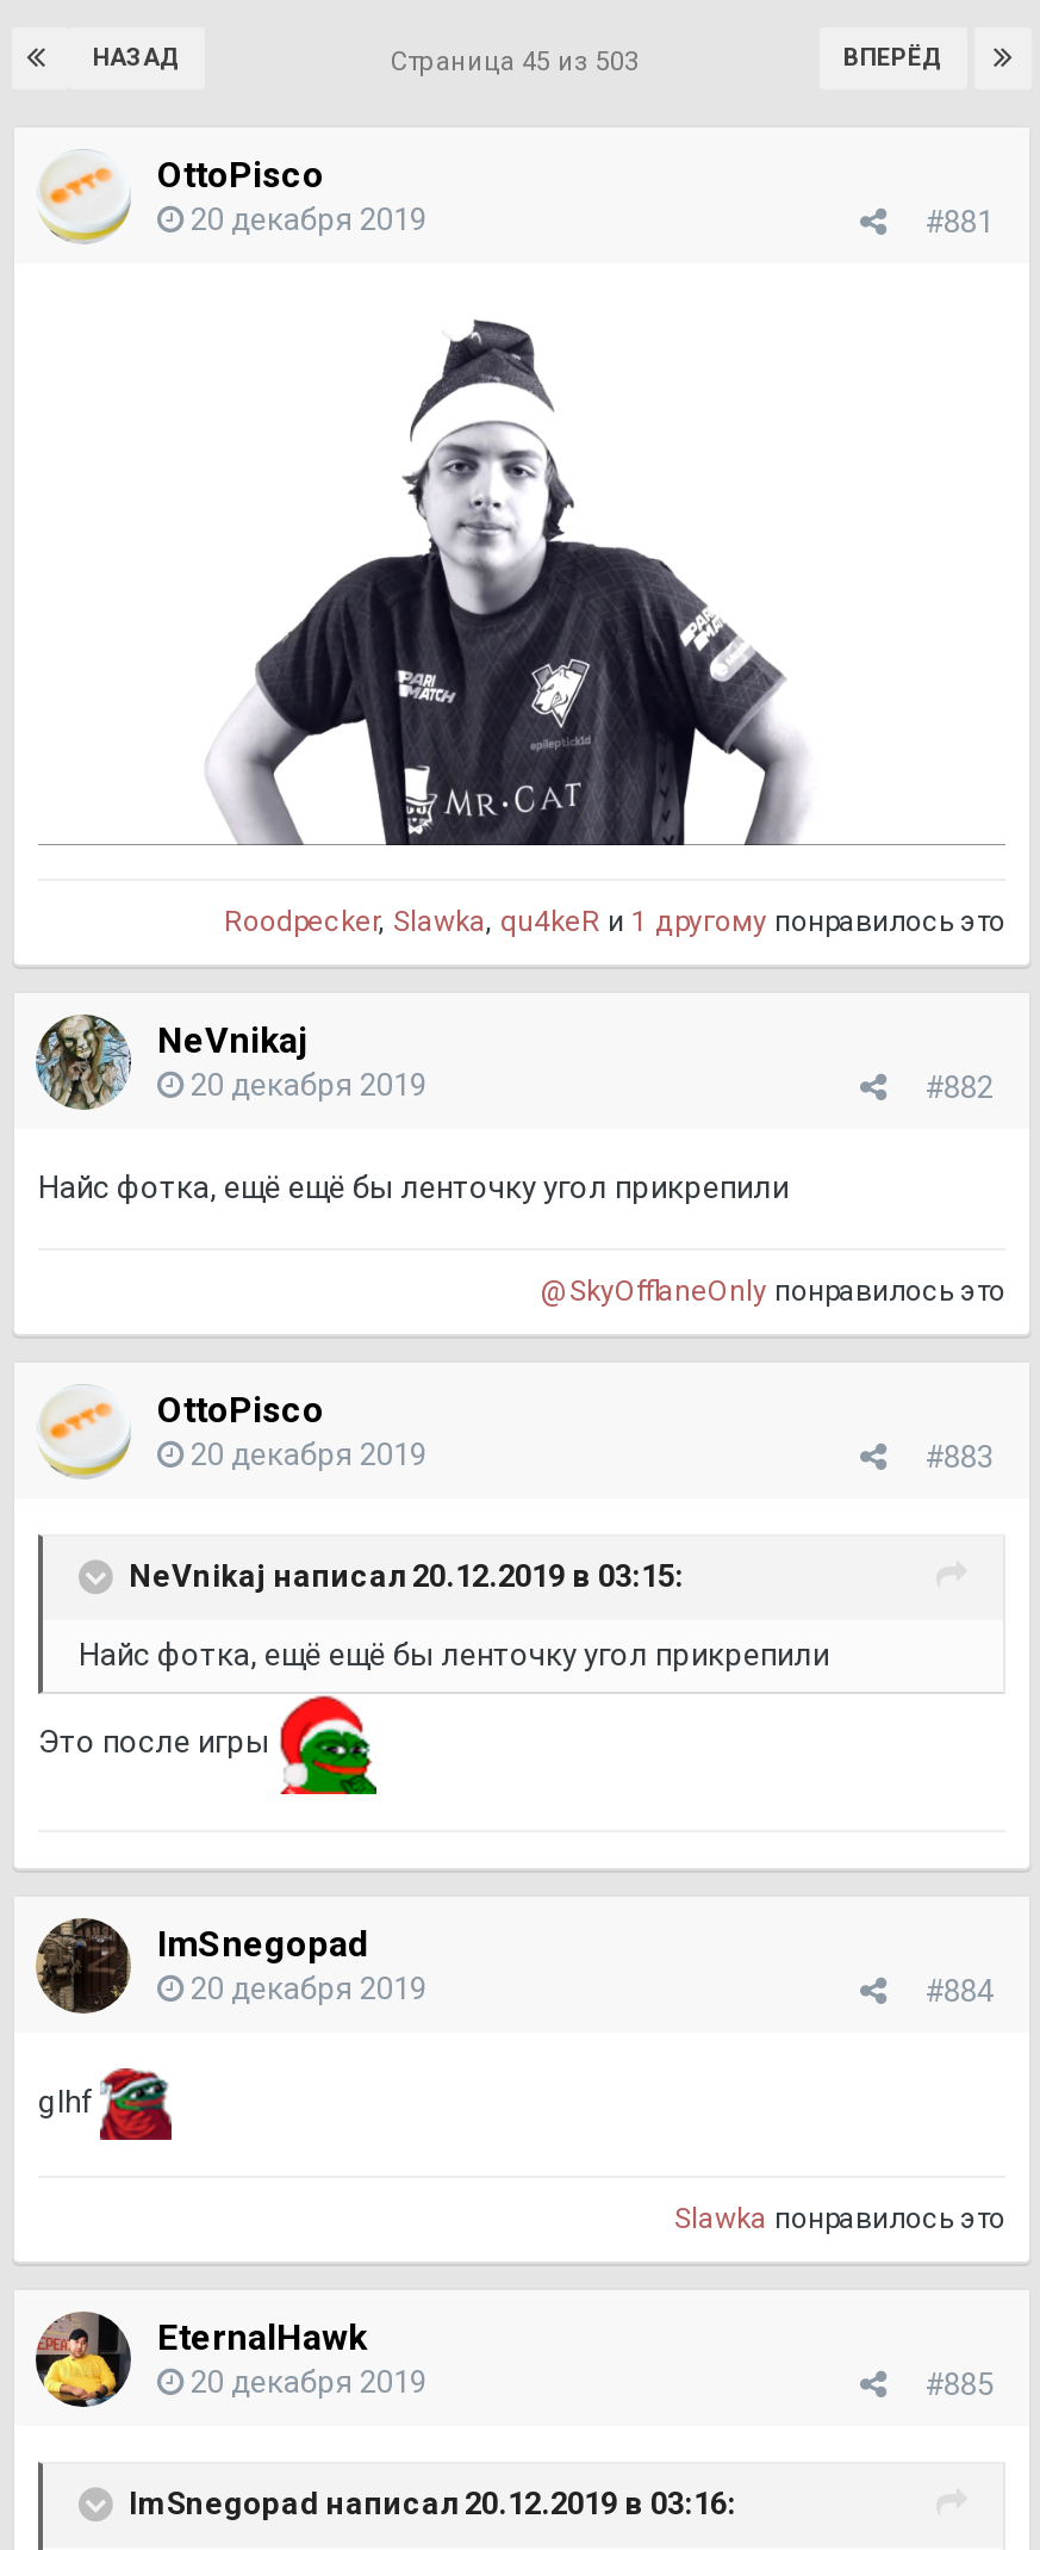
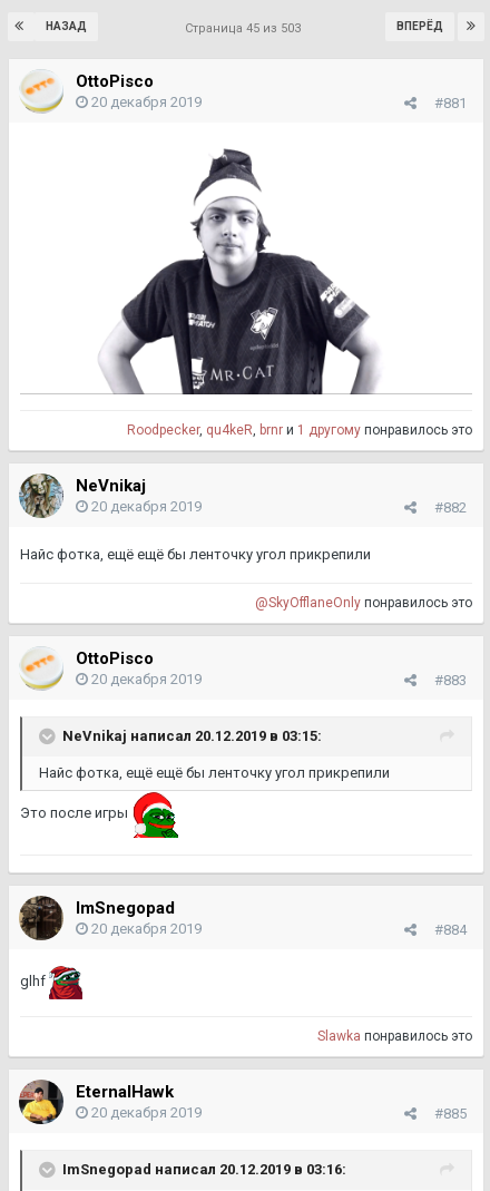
[224,905,1005,939] Roodpecker, Slawka, qu4keR и 1 другому понравилось это -> [127,422,472,438] Roodpecker, qu4keR, brnr и 1 другому понравилось это

